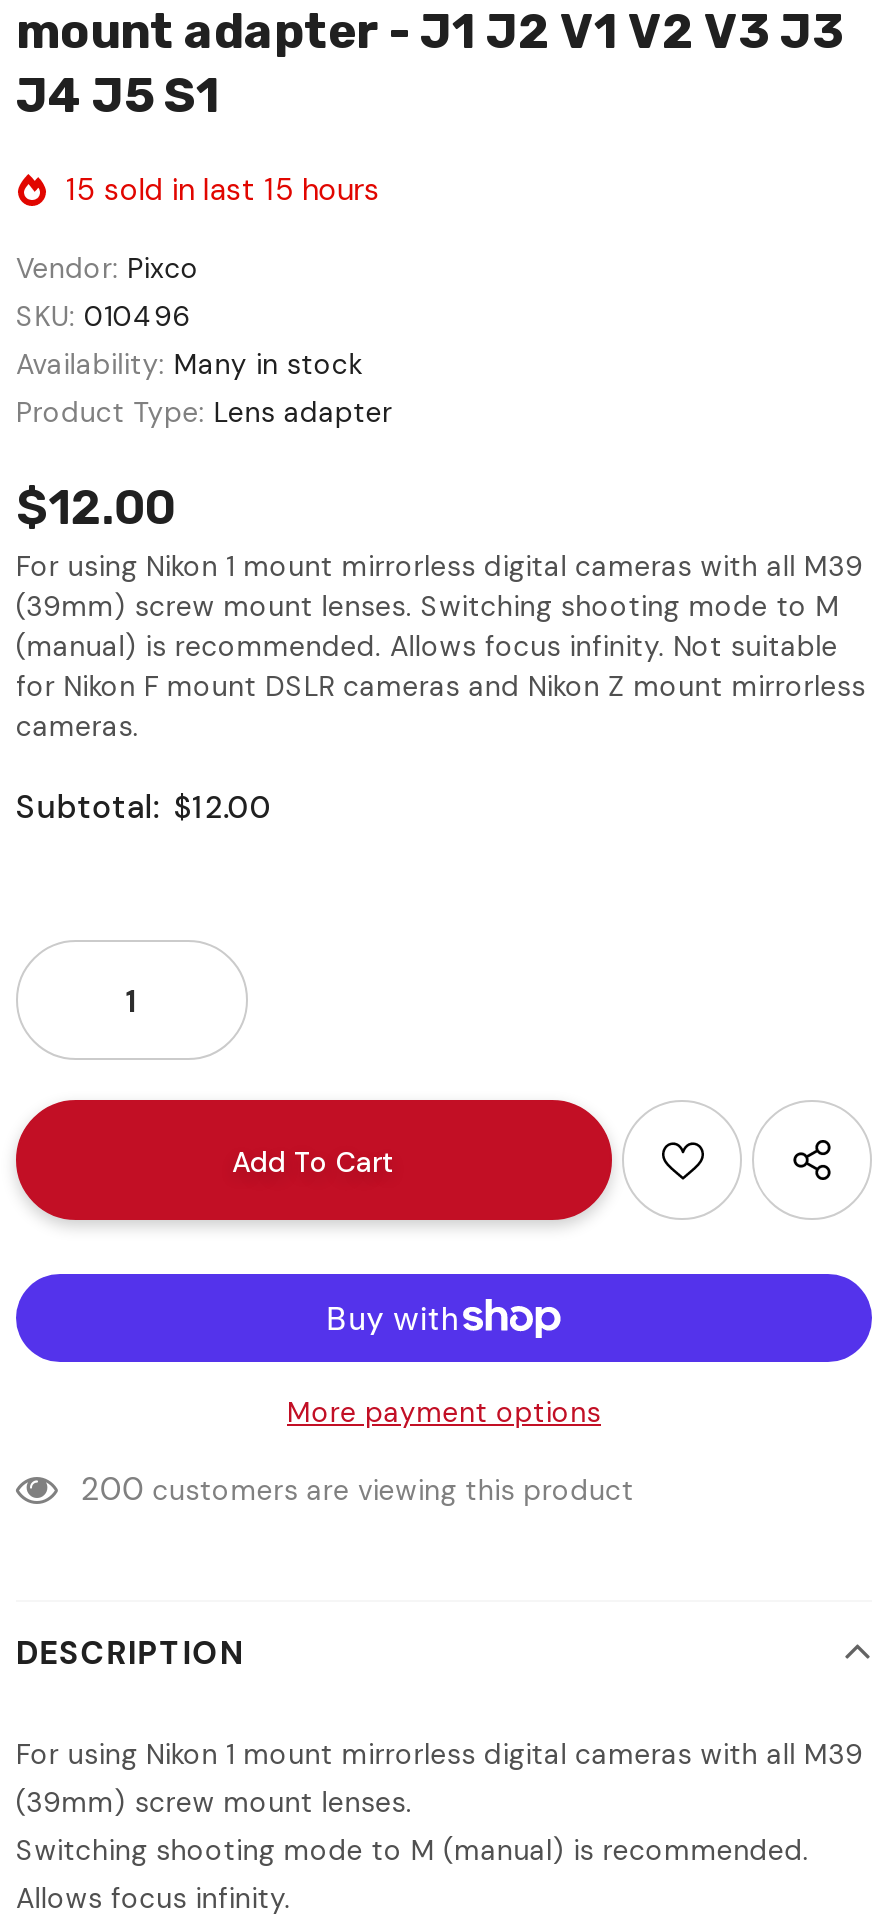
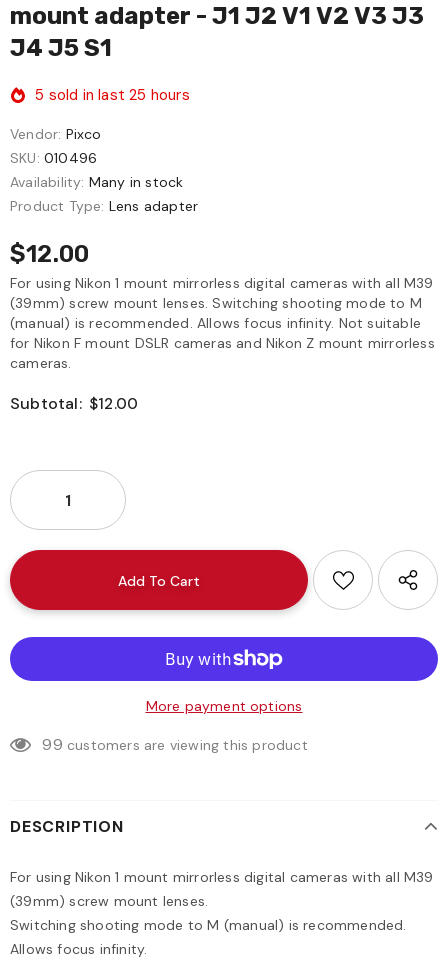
[66,170,380,210] 15 sold in last 15 hours -> [35,85,190,105] 5 sold in last 25 hours
[81,1468,634,1510] 200 customers are viewing this product -> [42,734,308,755] 99 customers are viewing this product

